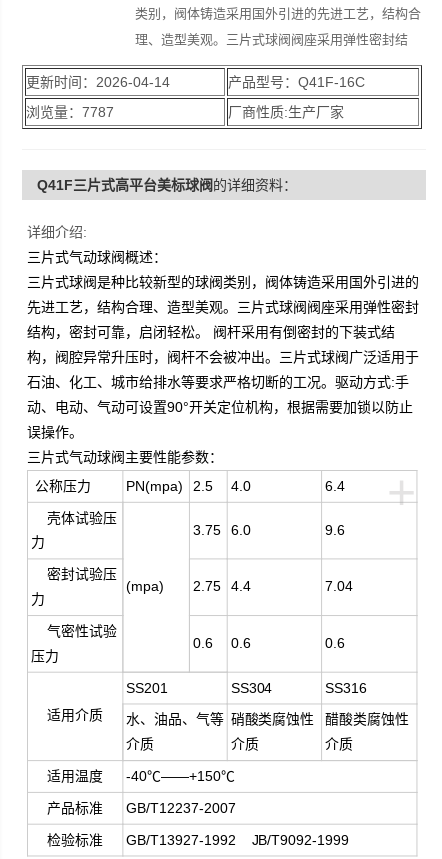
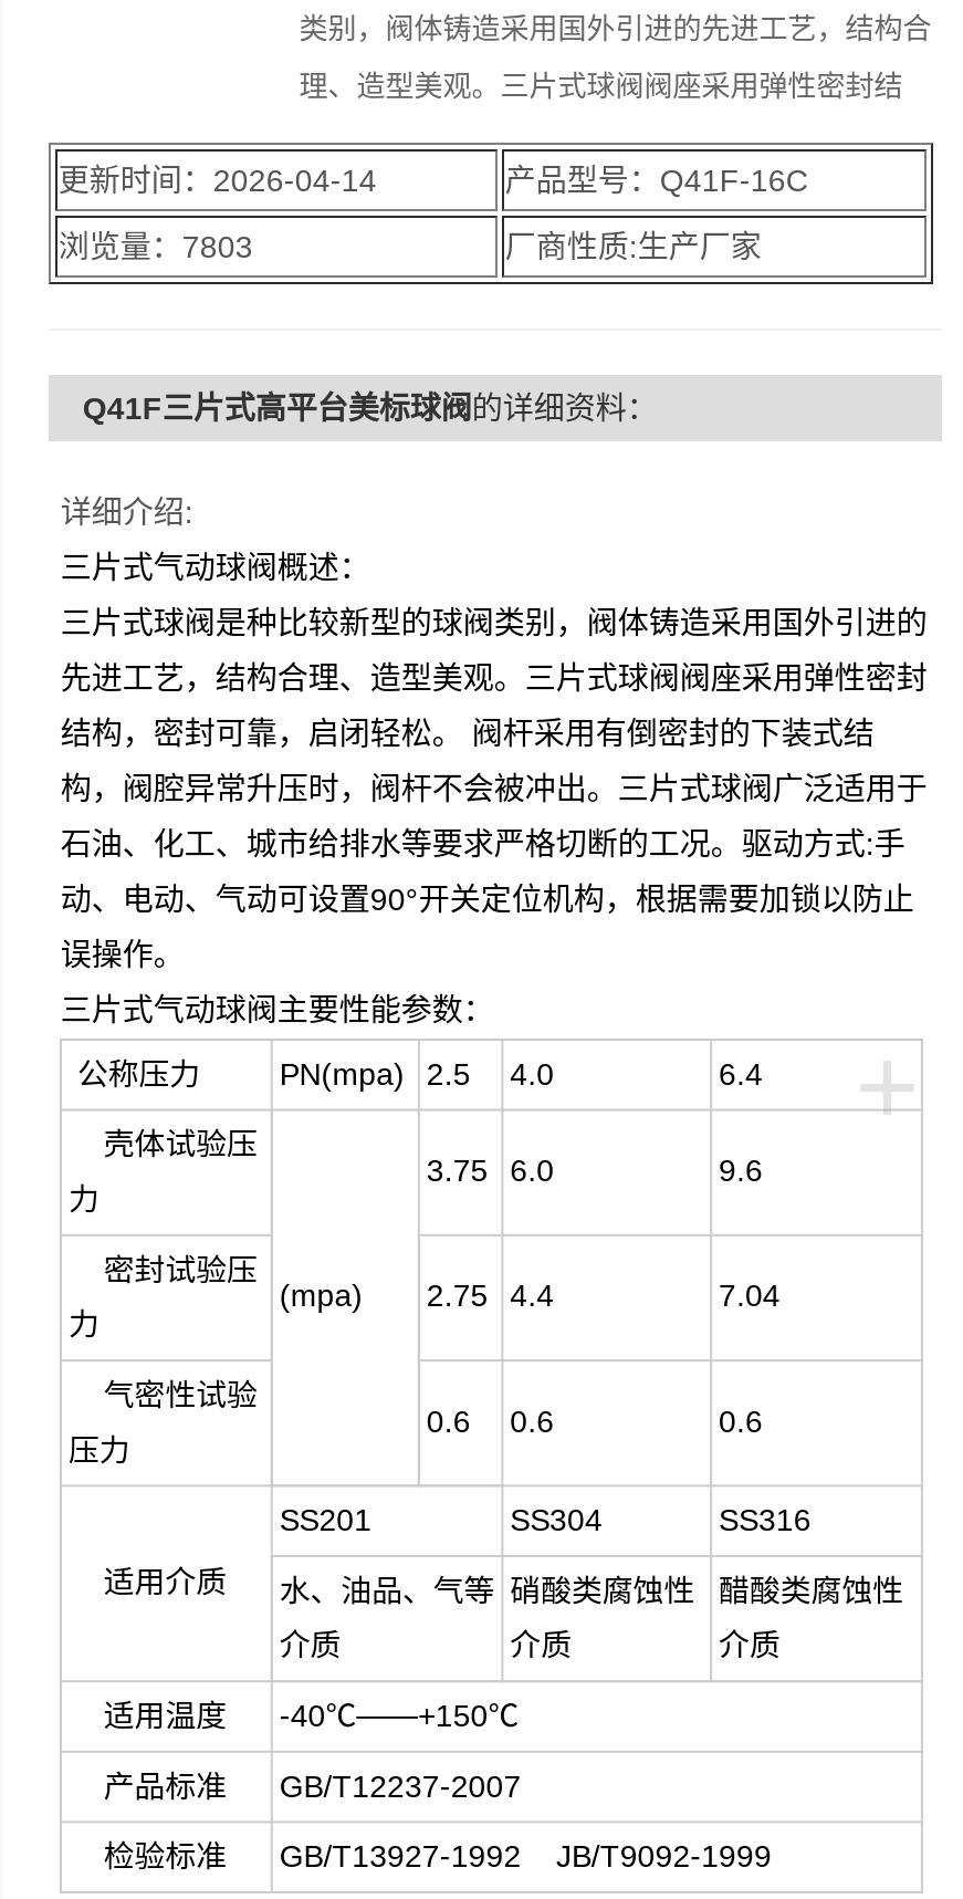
[26,104,114,120] 浏览量：7787 -> [58,229,253,264] 浏览量：7803

